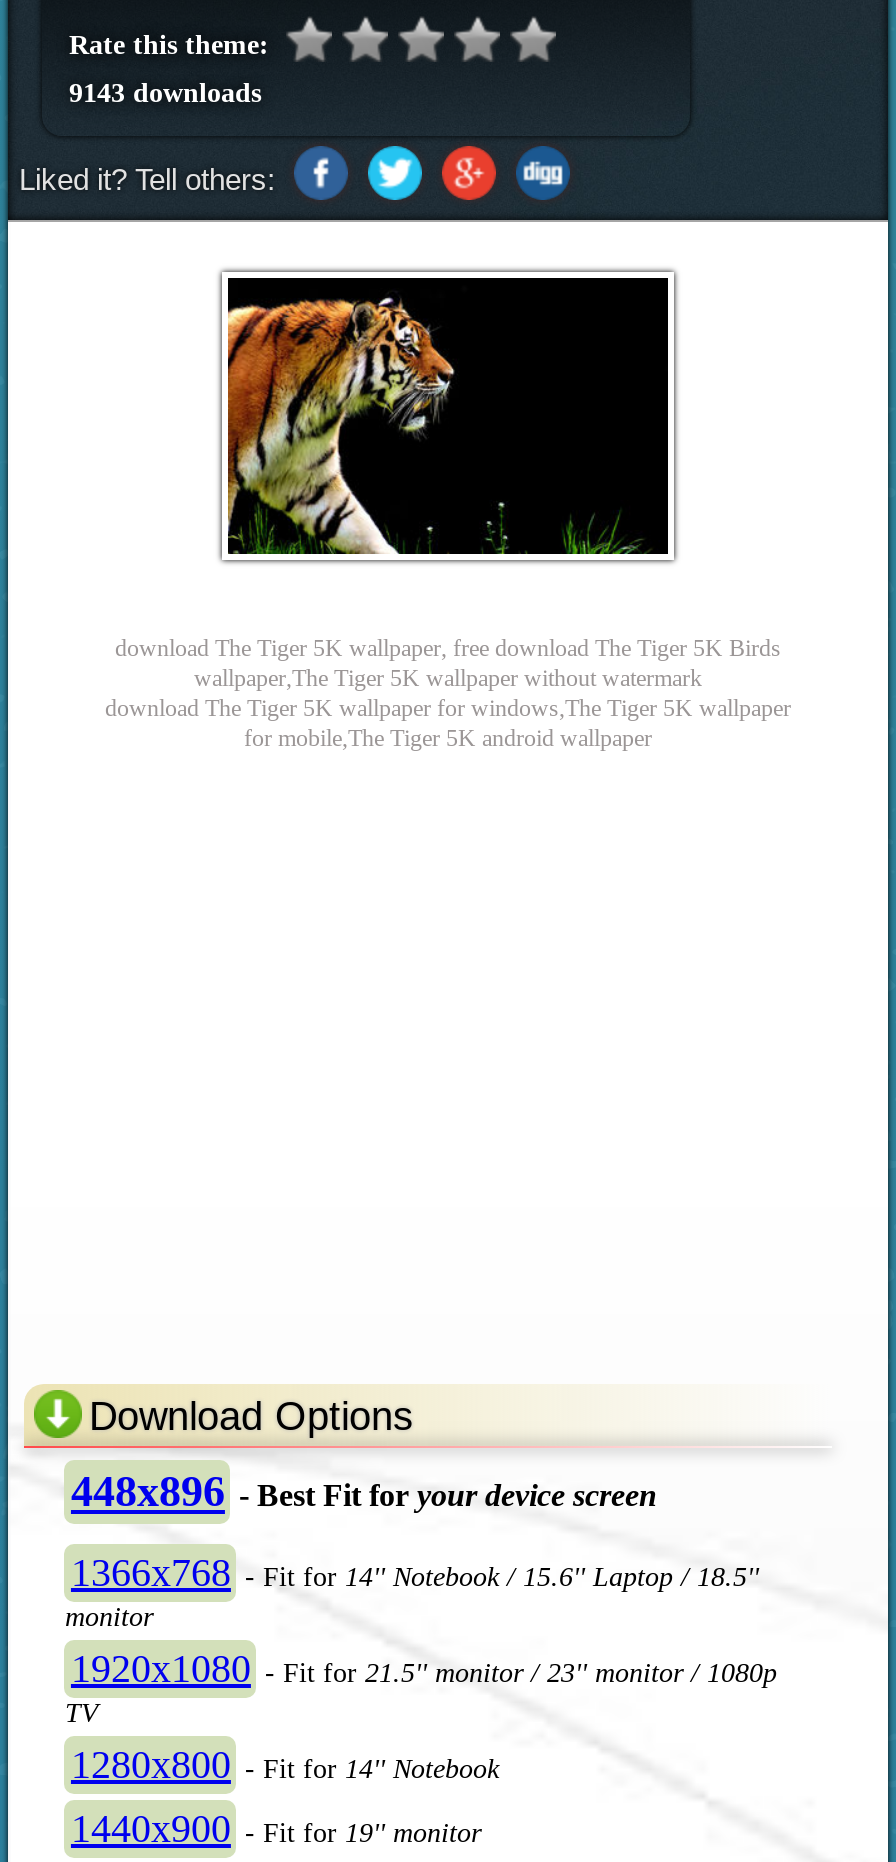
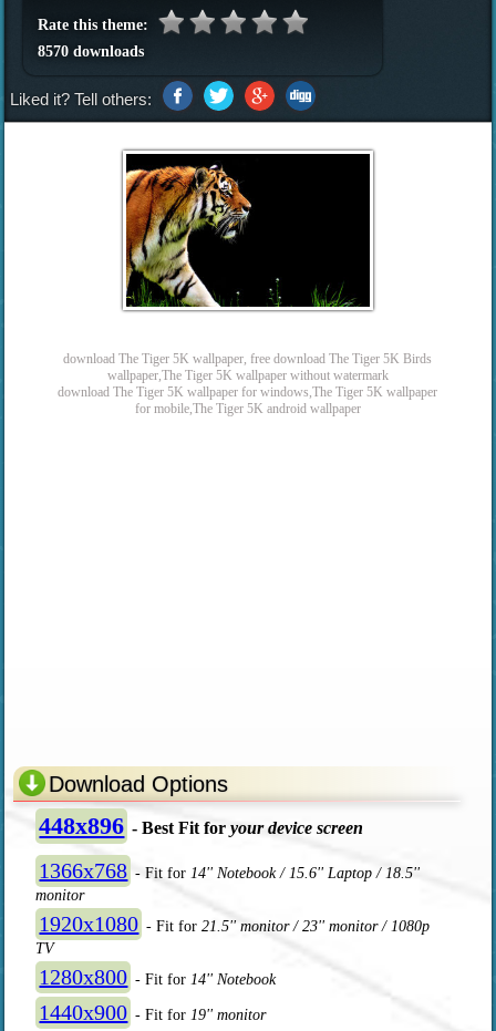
[69,79,261,109] 9143 downloads -> [38,44,144,60] 8570 downloads

